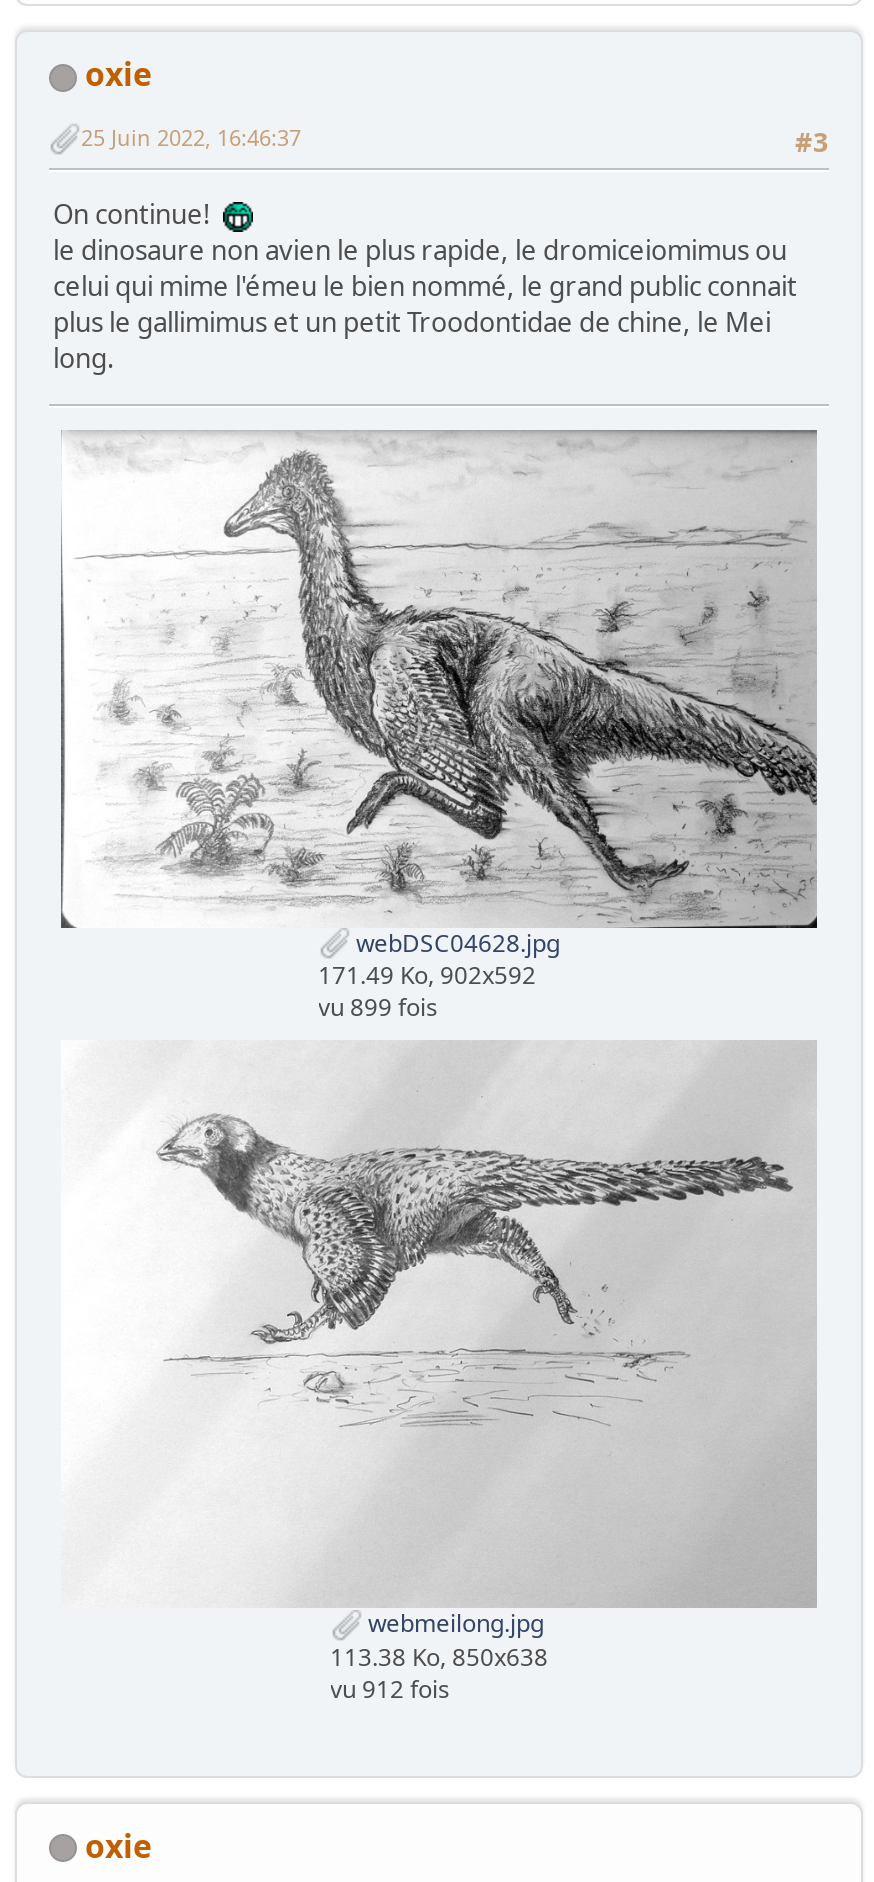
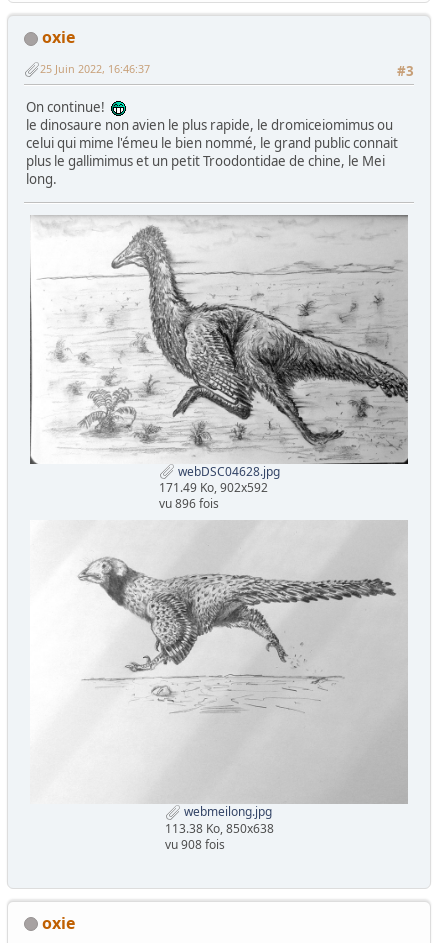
[318,991,438,1025] vu 899 fois -> [158,495,218,512] vu 896 fois
[330,1672,450,1706] vu 912 fois -> [164,836,224,853] vu 908 fois

